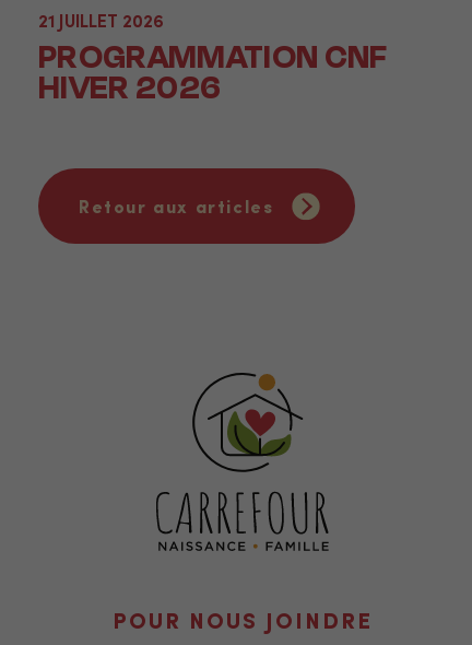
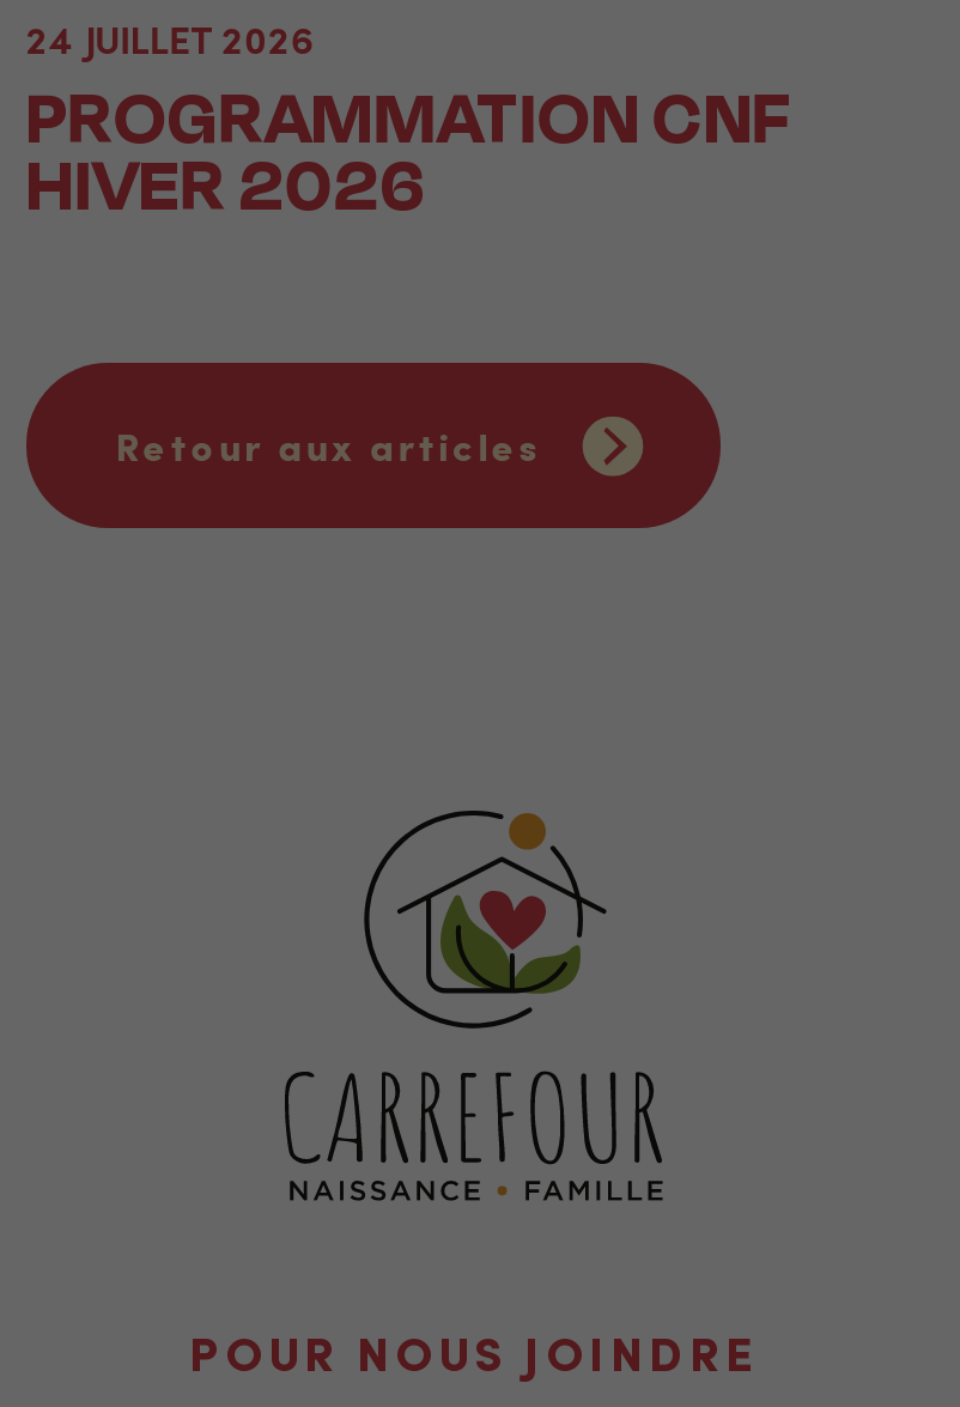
[38,10,164,32] 21 JUILLET 2026 -> [26,17,315,64] 24 JUILLET 2026

